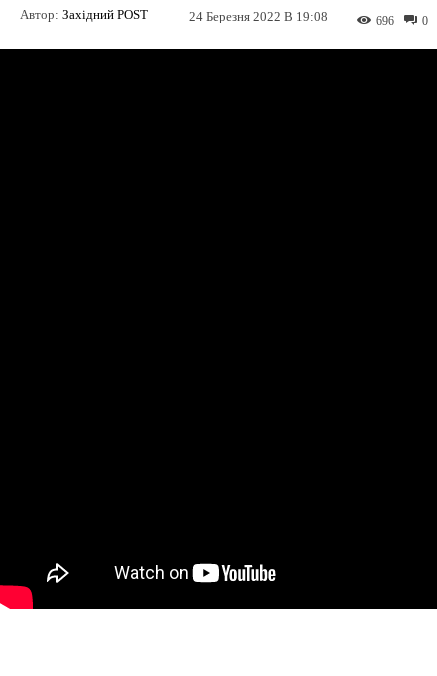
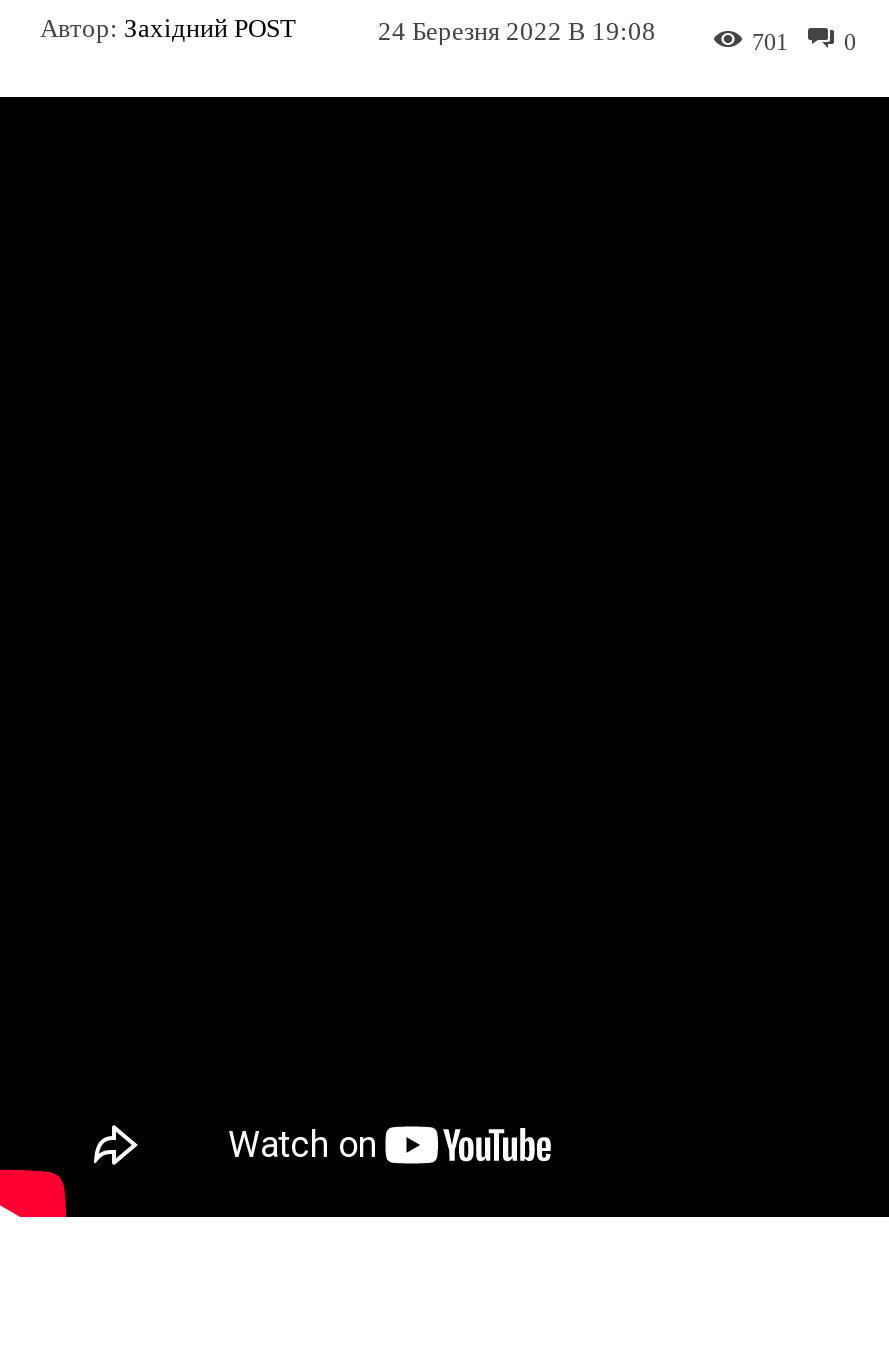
[376,14,428,28] 696 0 -> [752,27,856,55] 701 0

